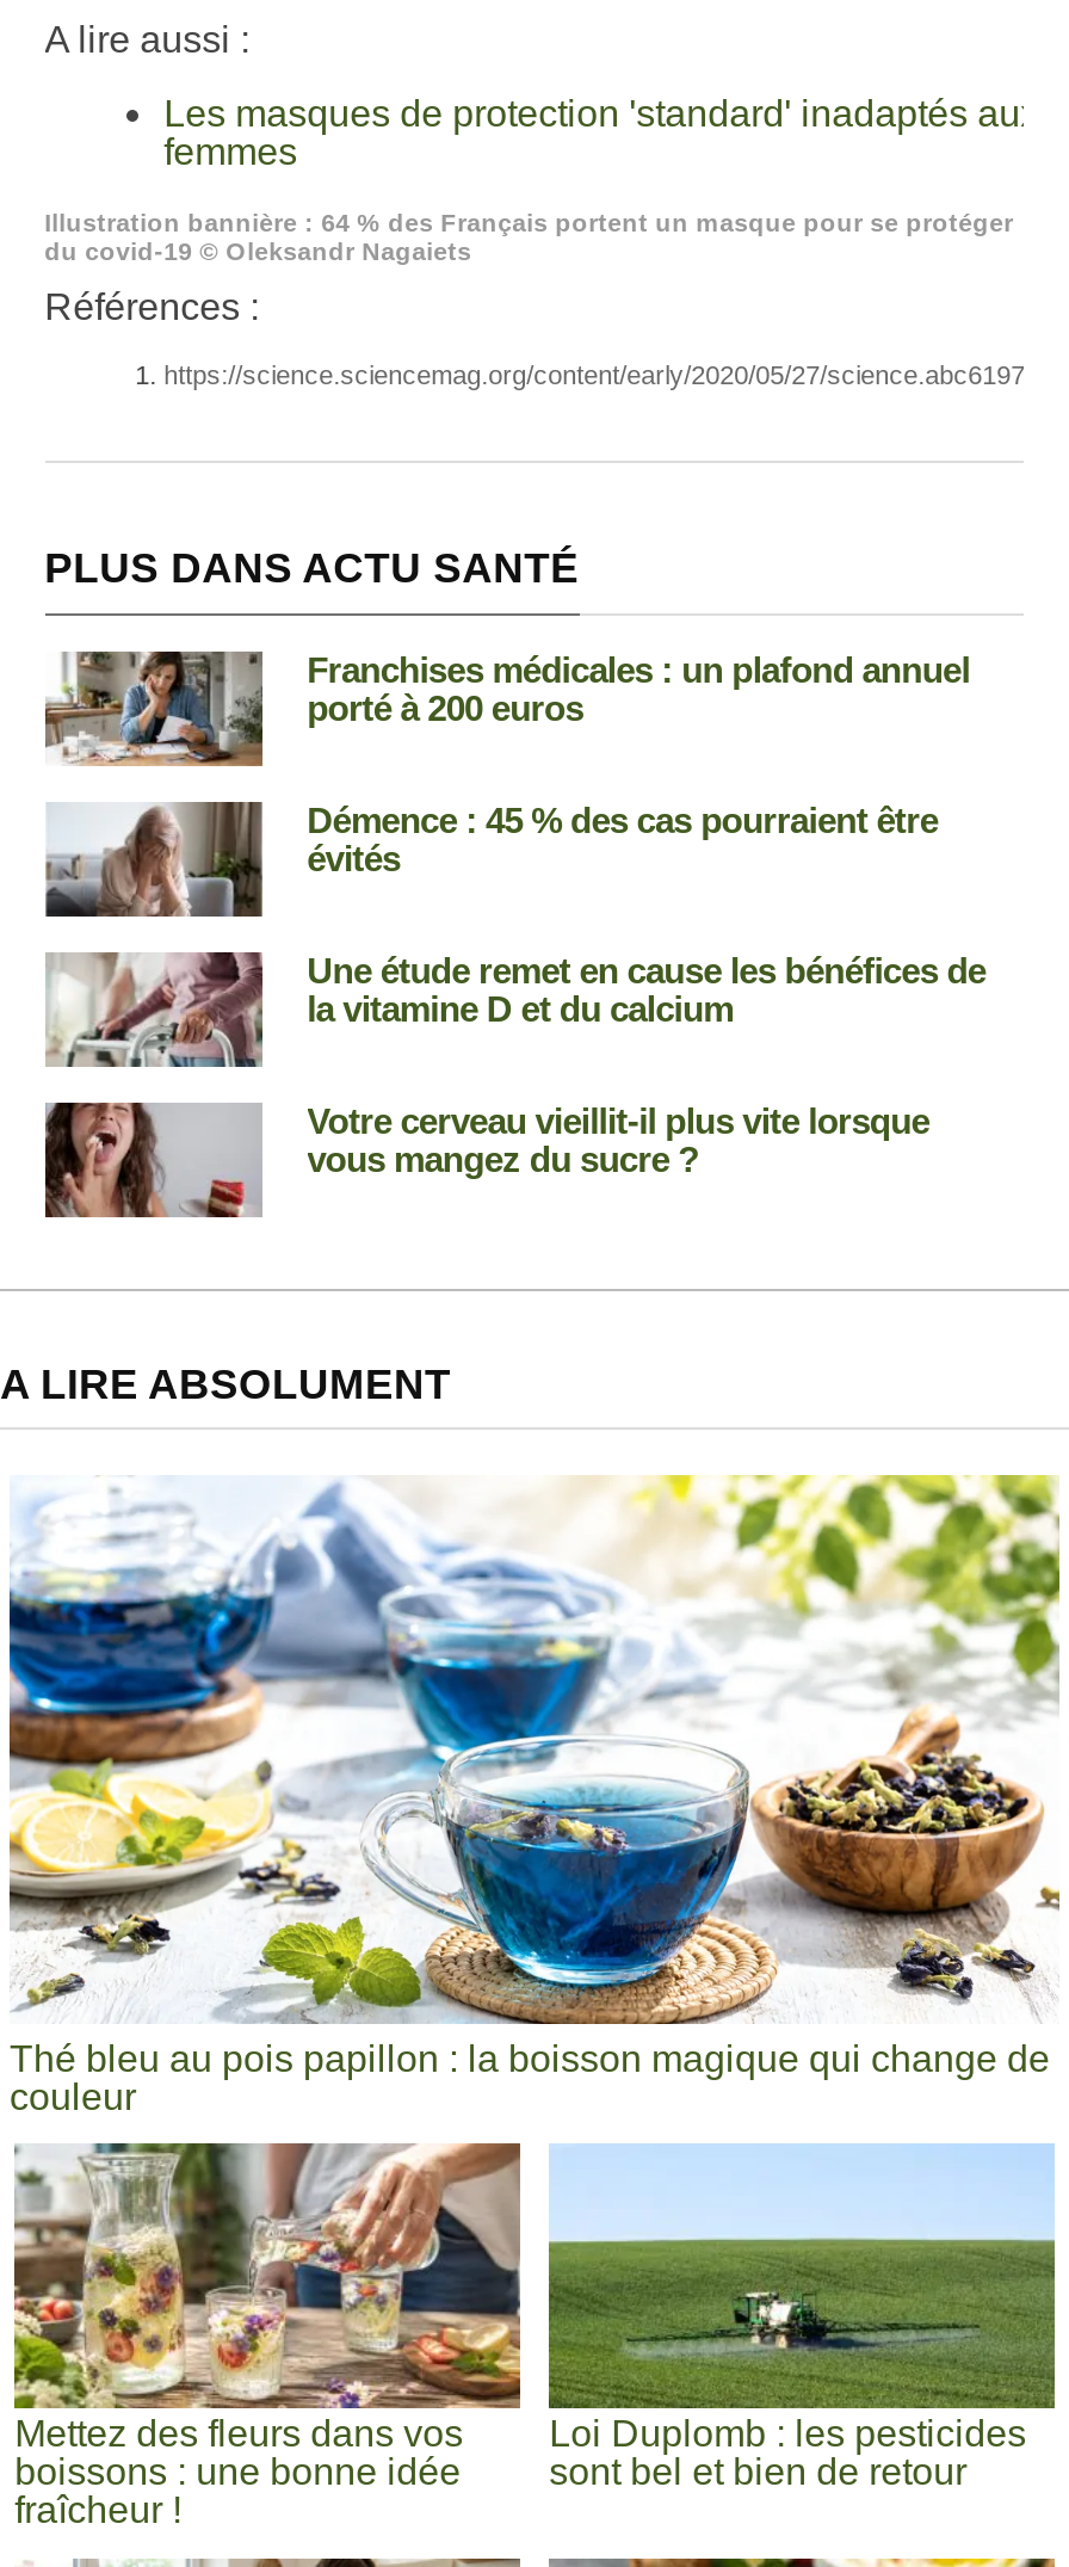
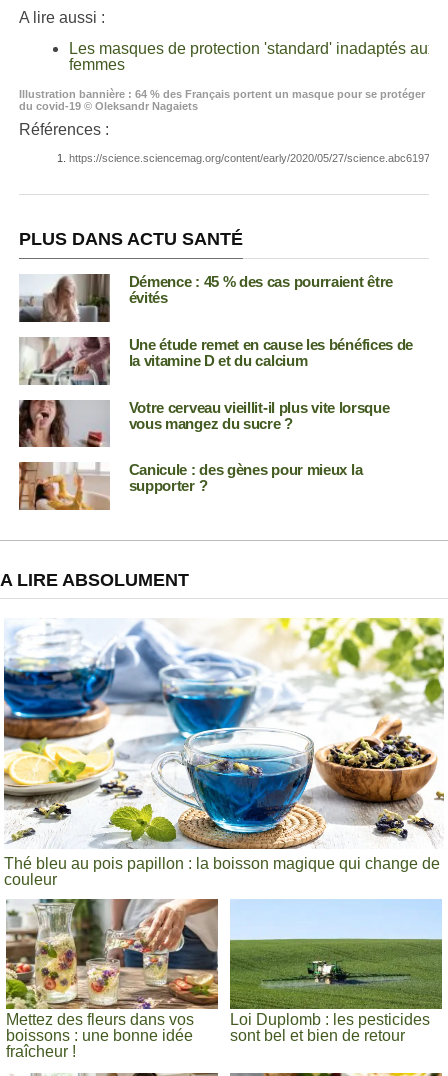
[48,649,970,766] [image] | Franchises médicales : un plafond annuel | porté à 200 euros -> none
moved [41,797,986,1178] -> [17,272,413,432]: [image] | Démence : 45 % des cas pourraient être | évités | Une étude remet en cause les bénéfices de | la vitamine D et du calcium | Votre cerveau vieillit-il plus vite lorsque | vous mangez du sucre ?
none -> [18,461,362,511] [image] | Canicule : des gènes pour mieux la | supporter ?

